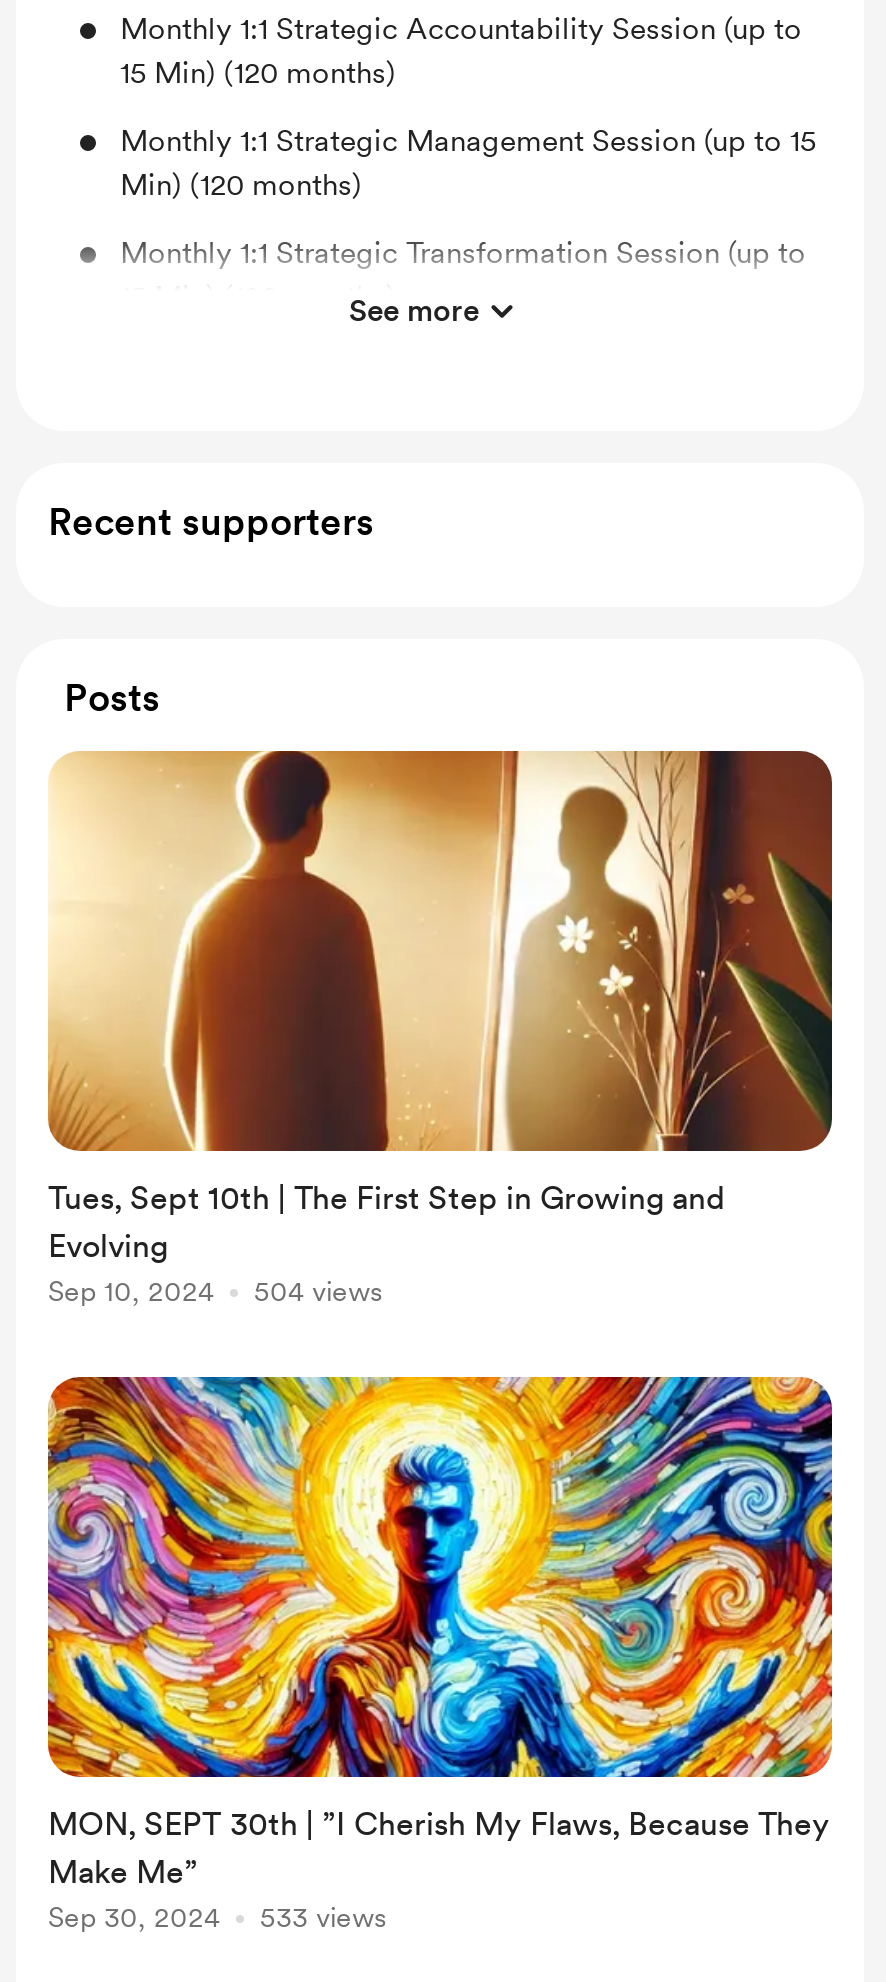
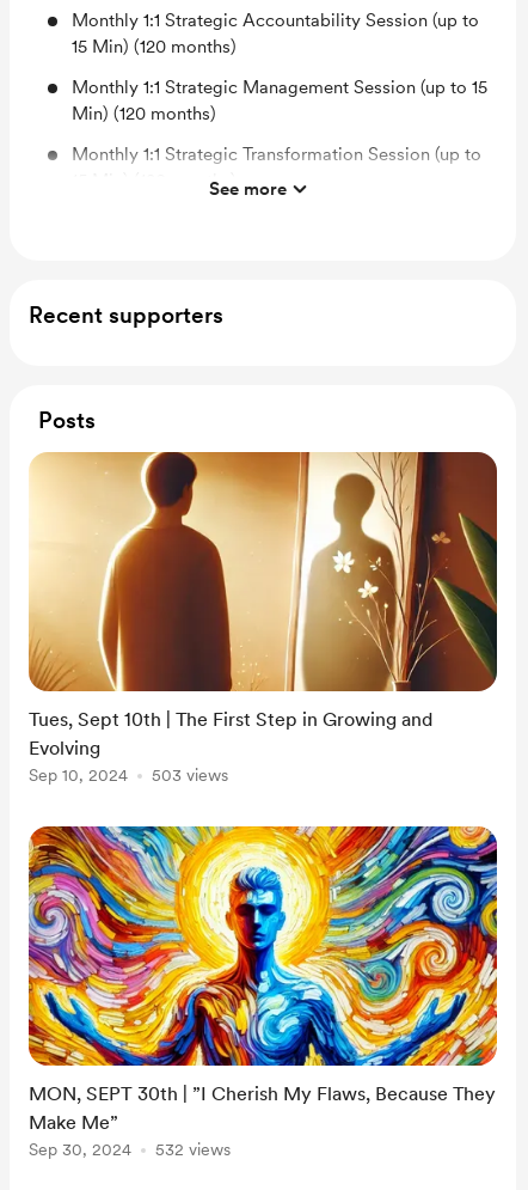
[48,1275,382,1307] Sep 10, 2024 504 views -> [29,765,228,785] Sep 10, 2024 503 views
[48,1901,386,1933] Sep 30, 2024 533 views -> [29,1140,231,1159] Sep 30, 2024 532 views

